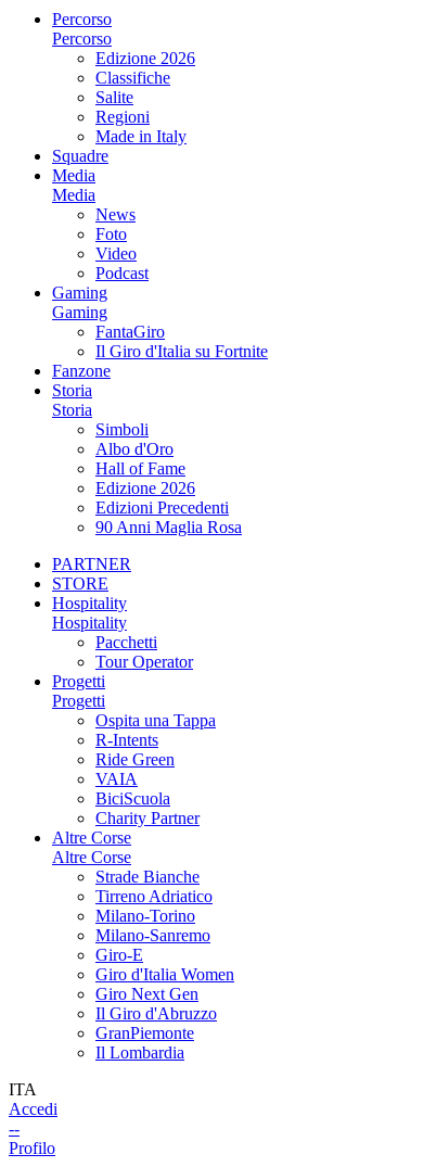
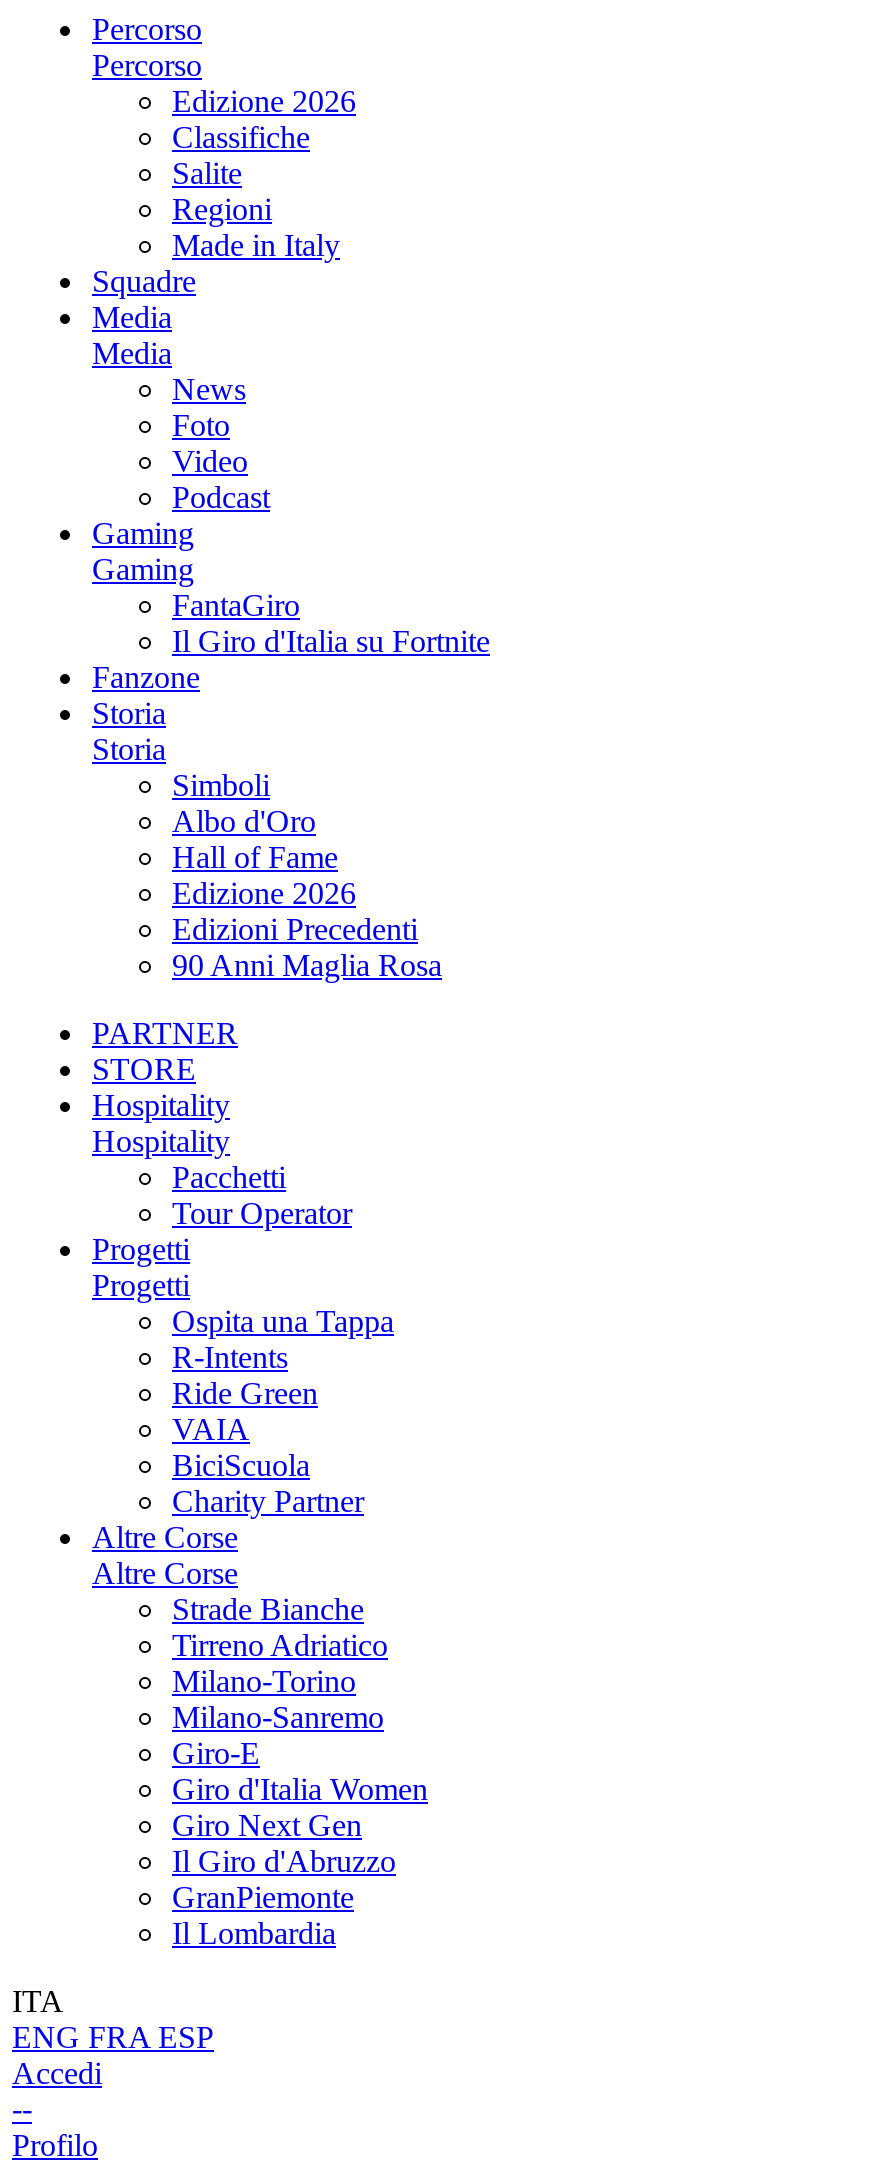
none -> [12,2020,214,2054] ENG FRA ESP

